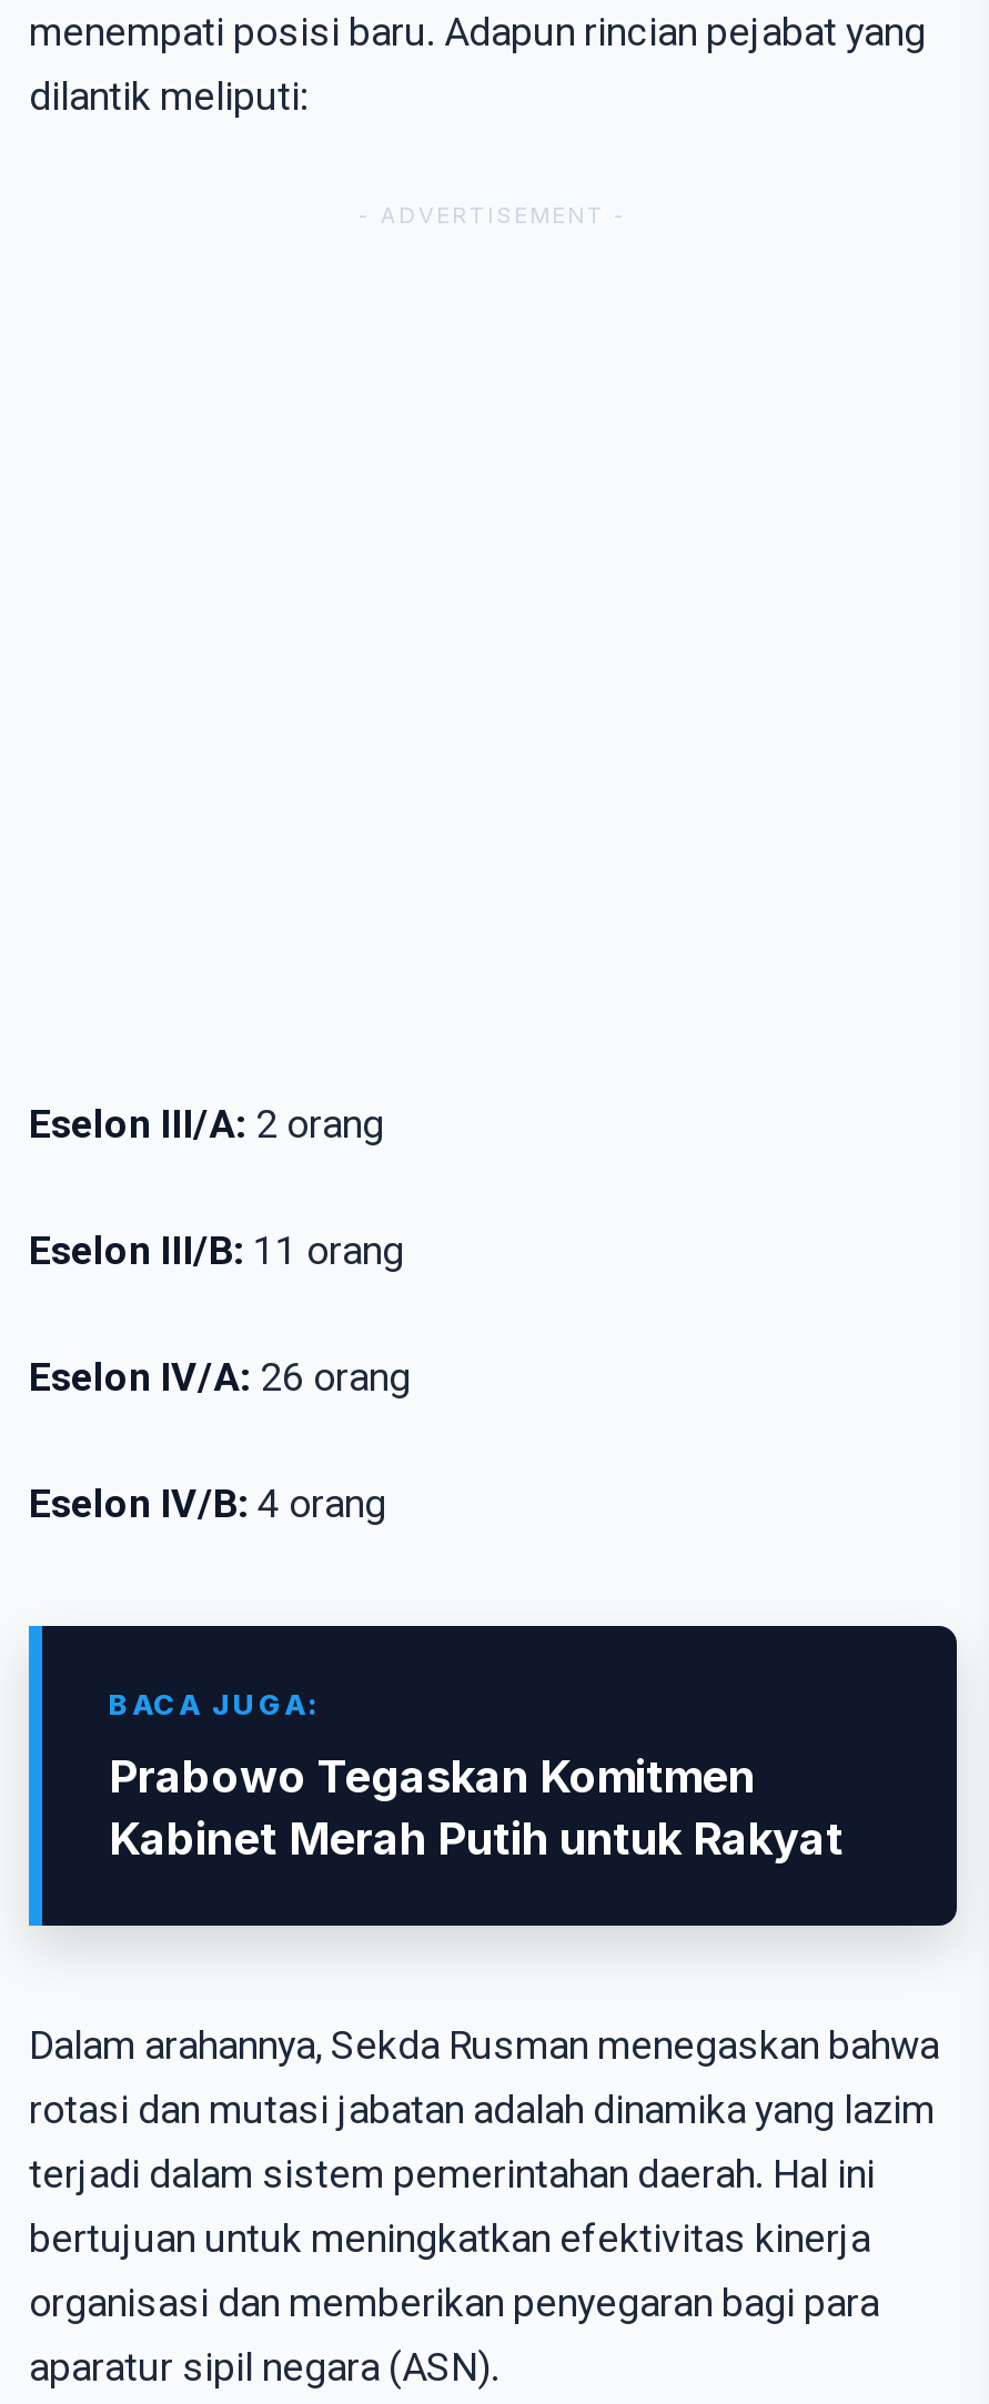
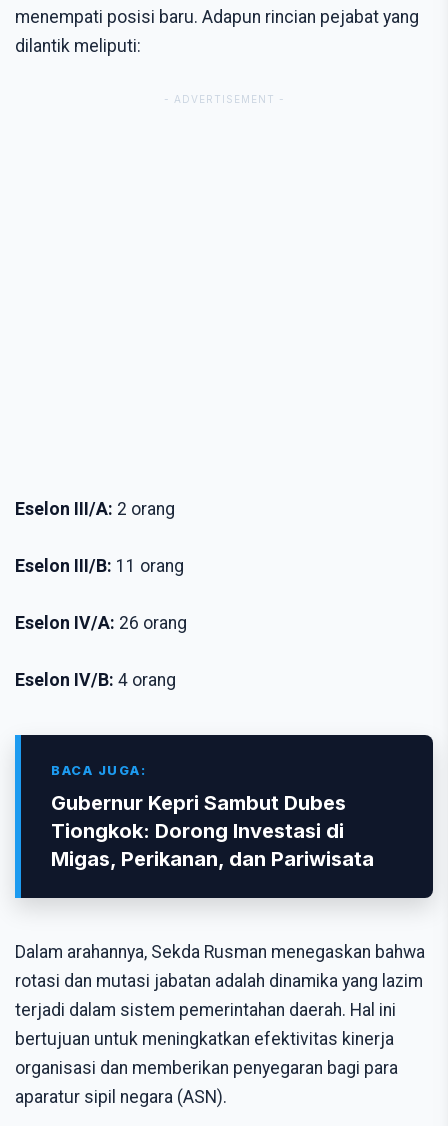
[109,1750,844,1865] Prabowo Tegaskan Komitmen | Kabinet Merah Putih untuk Rakyat -> [51,791,374,871] Gubernur Kepri Sambut Dubes | Tiongkok: Dorong Investasi di | Migas, Perikanan, dan Pariwisata

